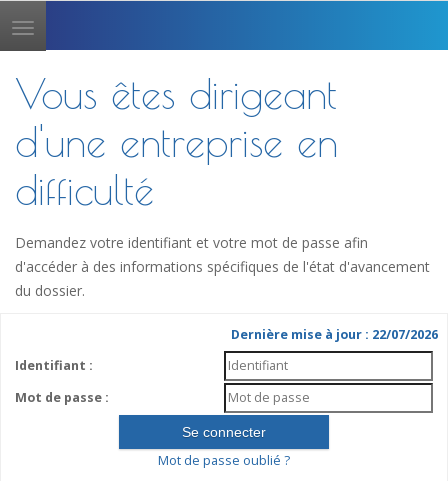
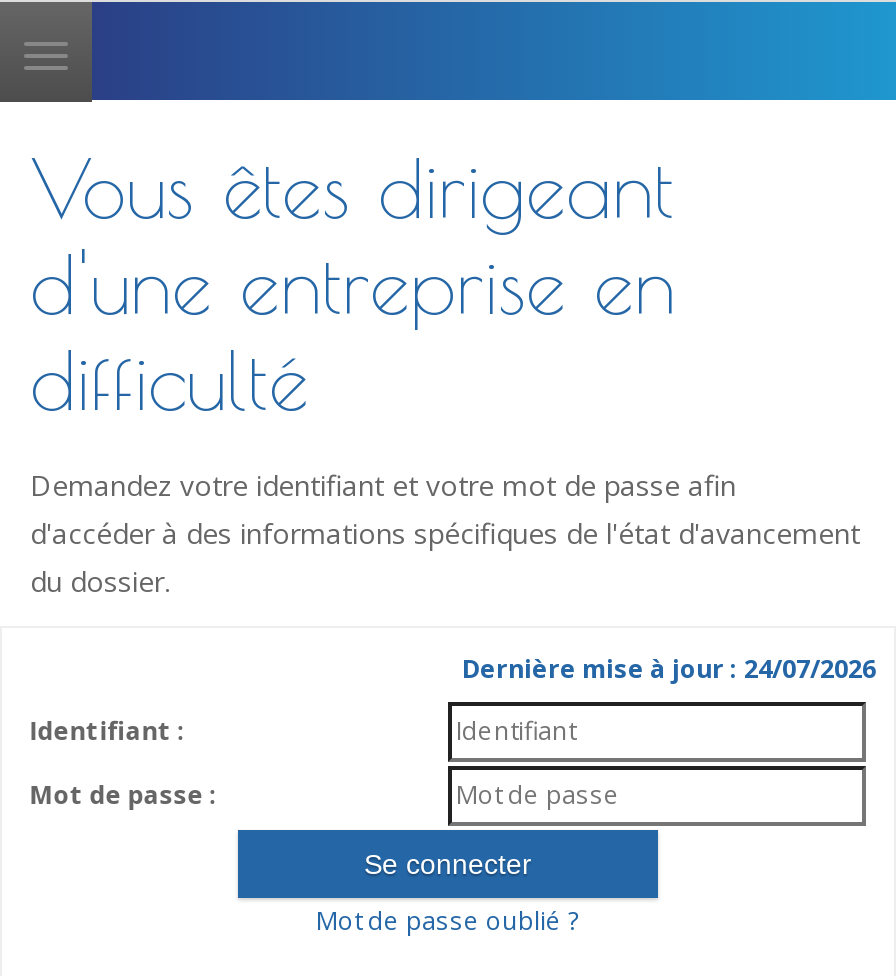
[231,326,438,343] Dernière mise à jour : 22/07/2026 -> [462,652,876,686] Dernière mise à jour : 24/07/2026

